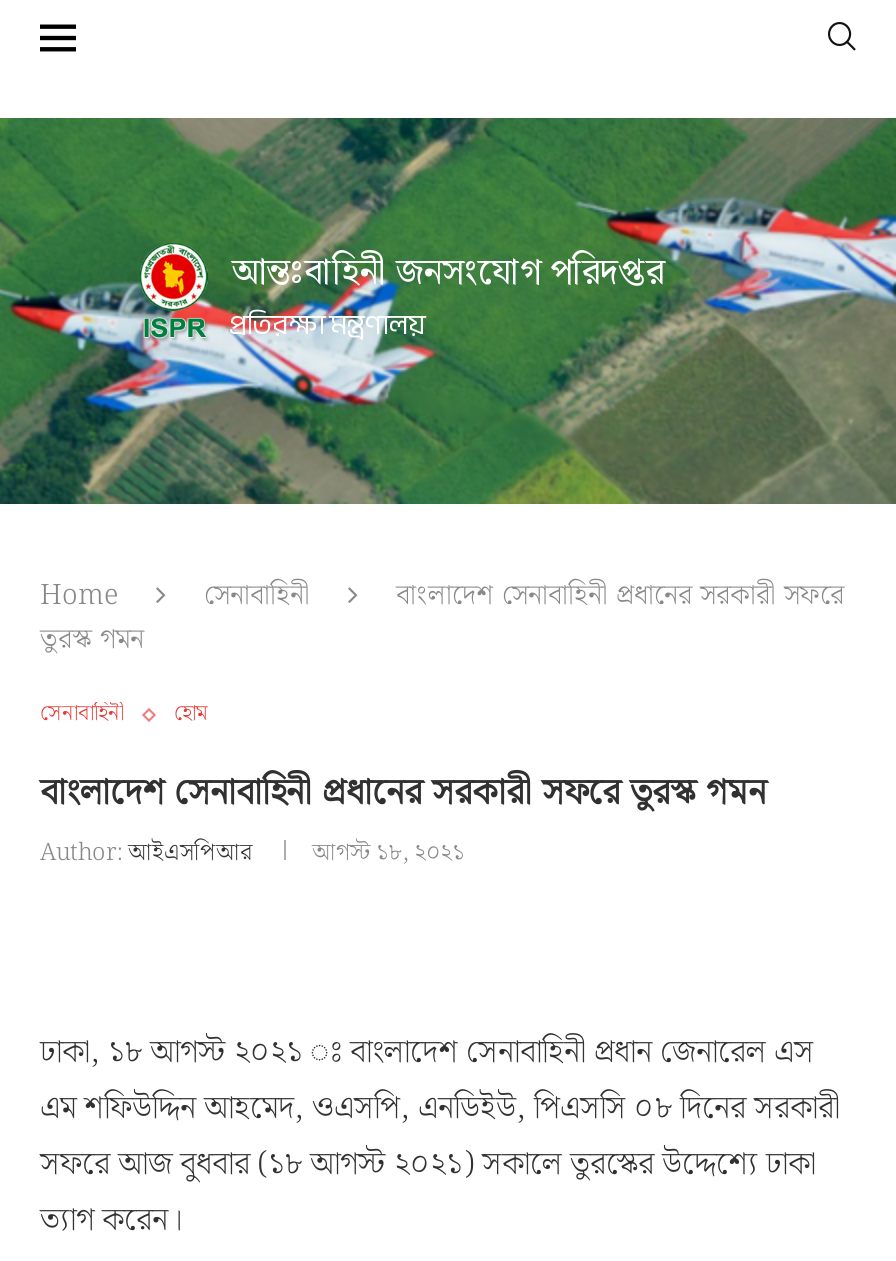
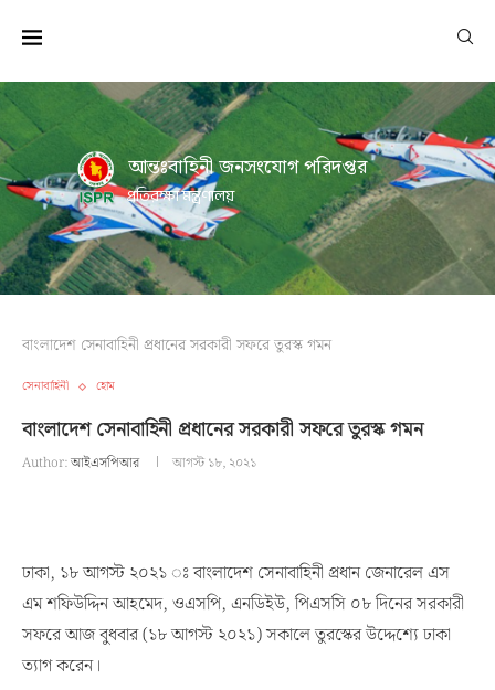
[40,574,844,662] Home | সেনাবাহিনী | বাংলাদেশ সেনাবাহিনী প্রধানের সরকারী সফরে | তুরস্ক গমন -> [22,333,331,358] বাংলাদেশ সেনাবাহিনী প্রধানের সরকারী সফরে তুরস্ক গমন

